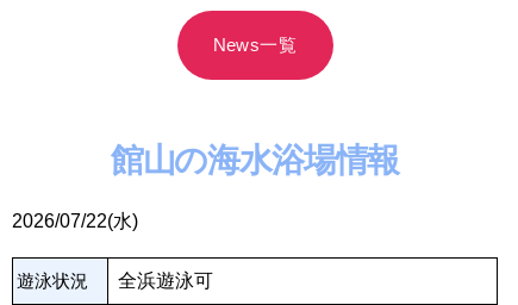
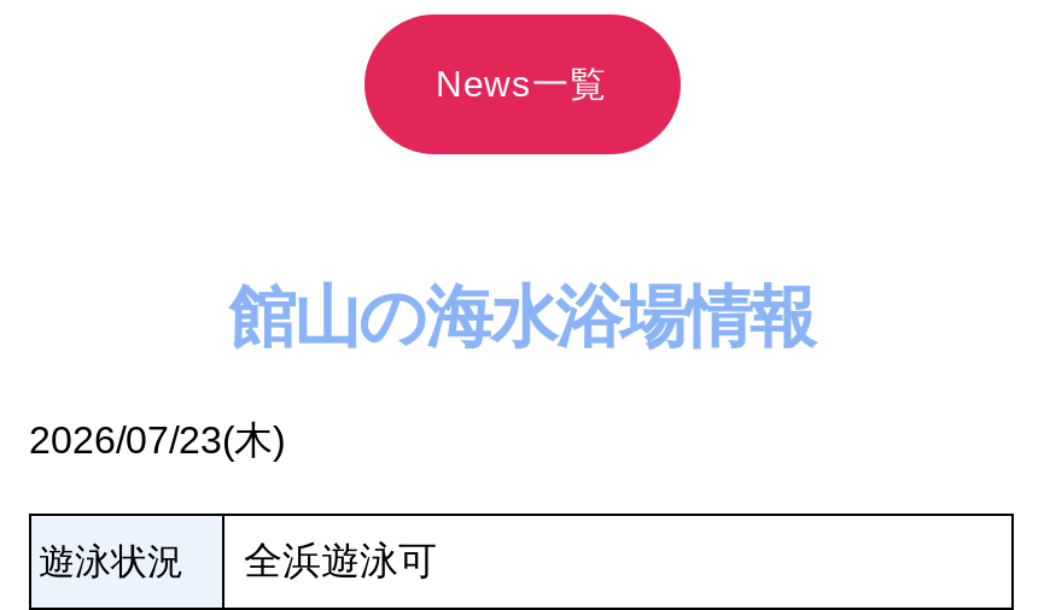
[12,211,138,231] 2026/07/22(水) -> [29,420,285,461] 2026/07/23(木)

